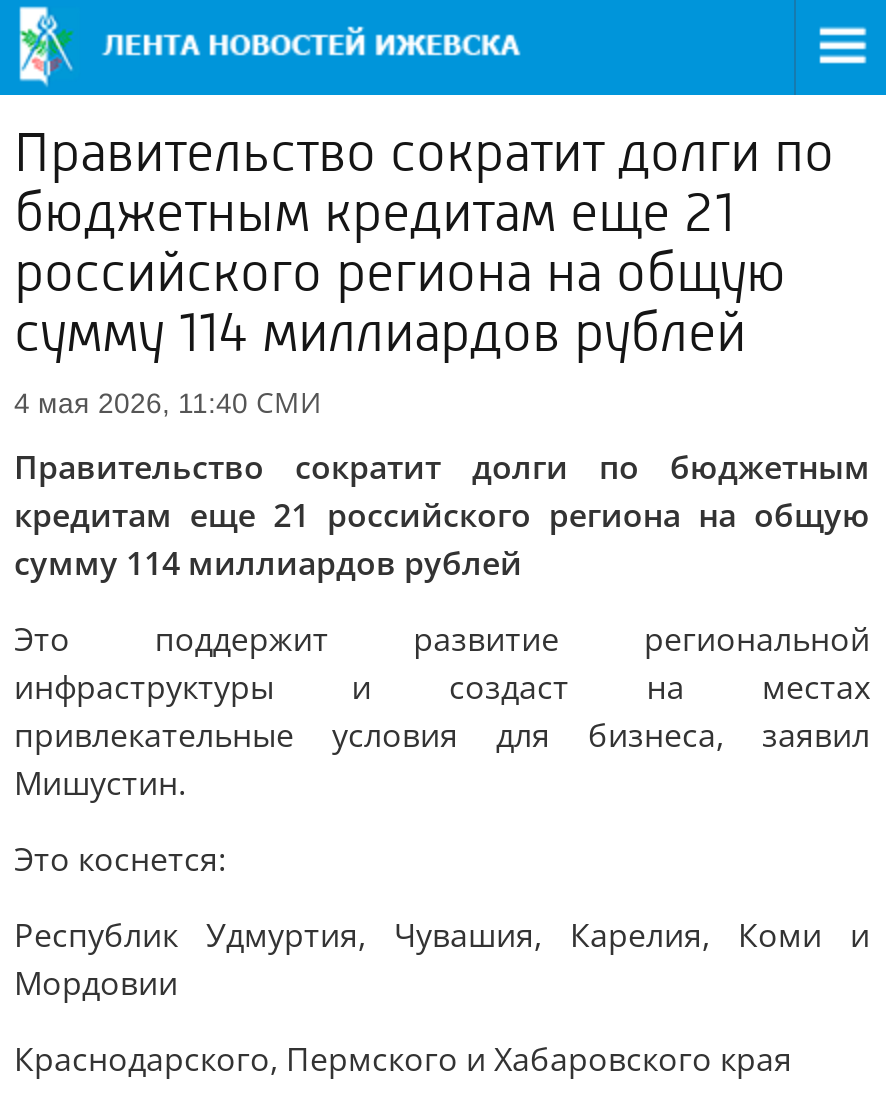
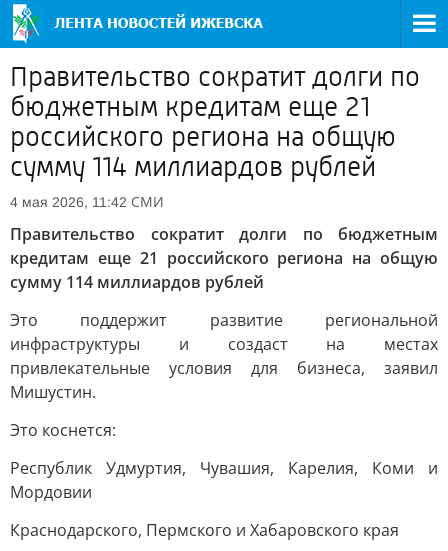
[14,383,322,421] 4 мая 2026, 11:40 СМИ -> [10,192,164,211] 4 мая 2026, 11:42 СМИ

